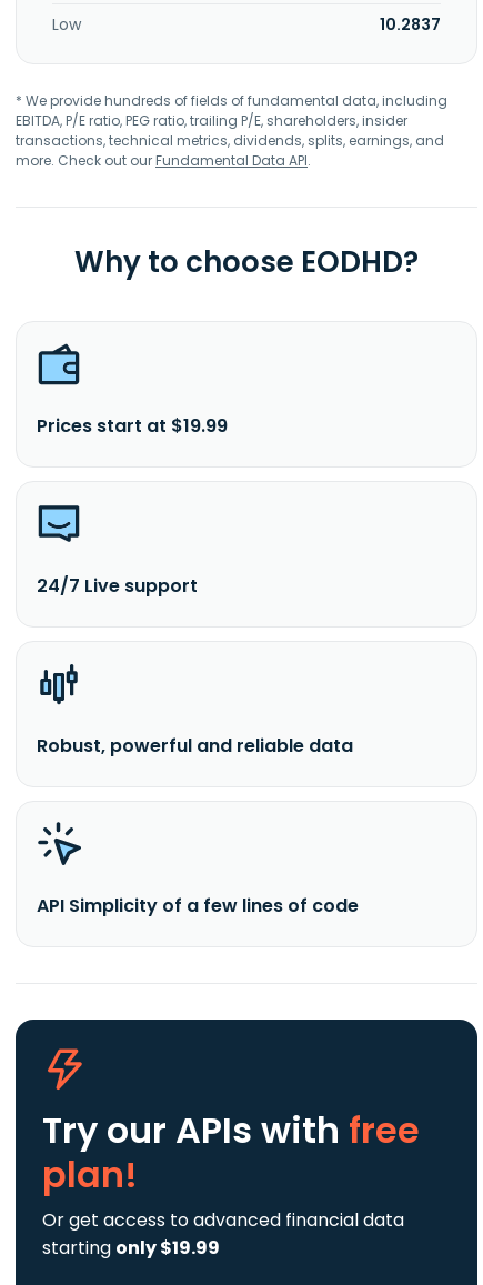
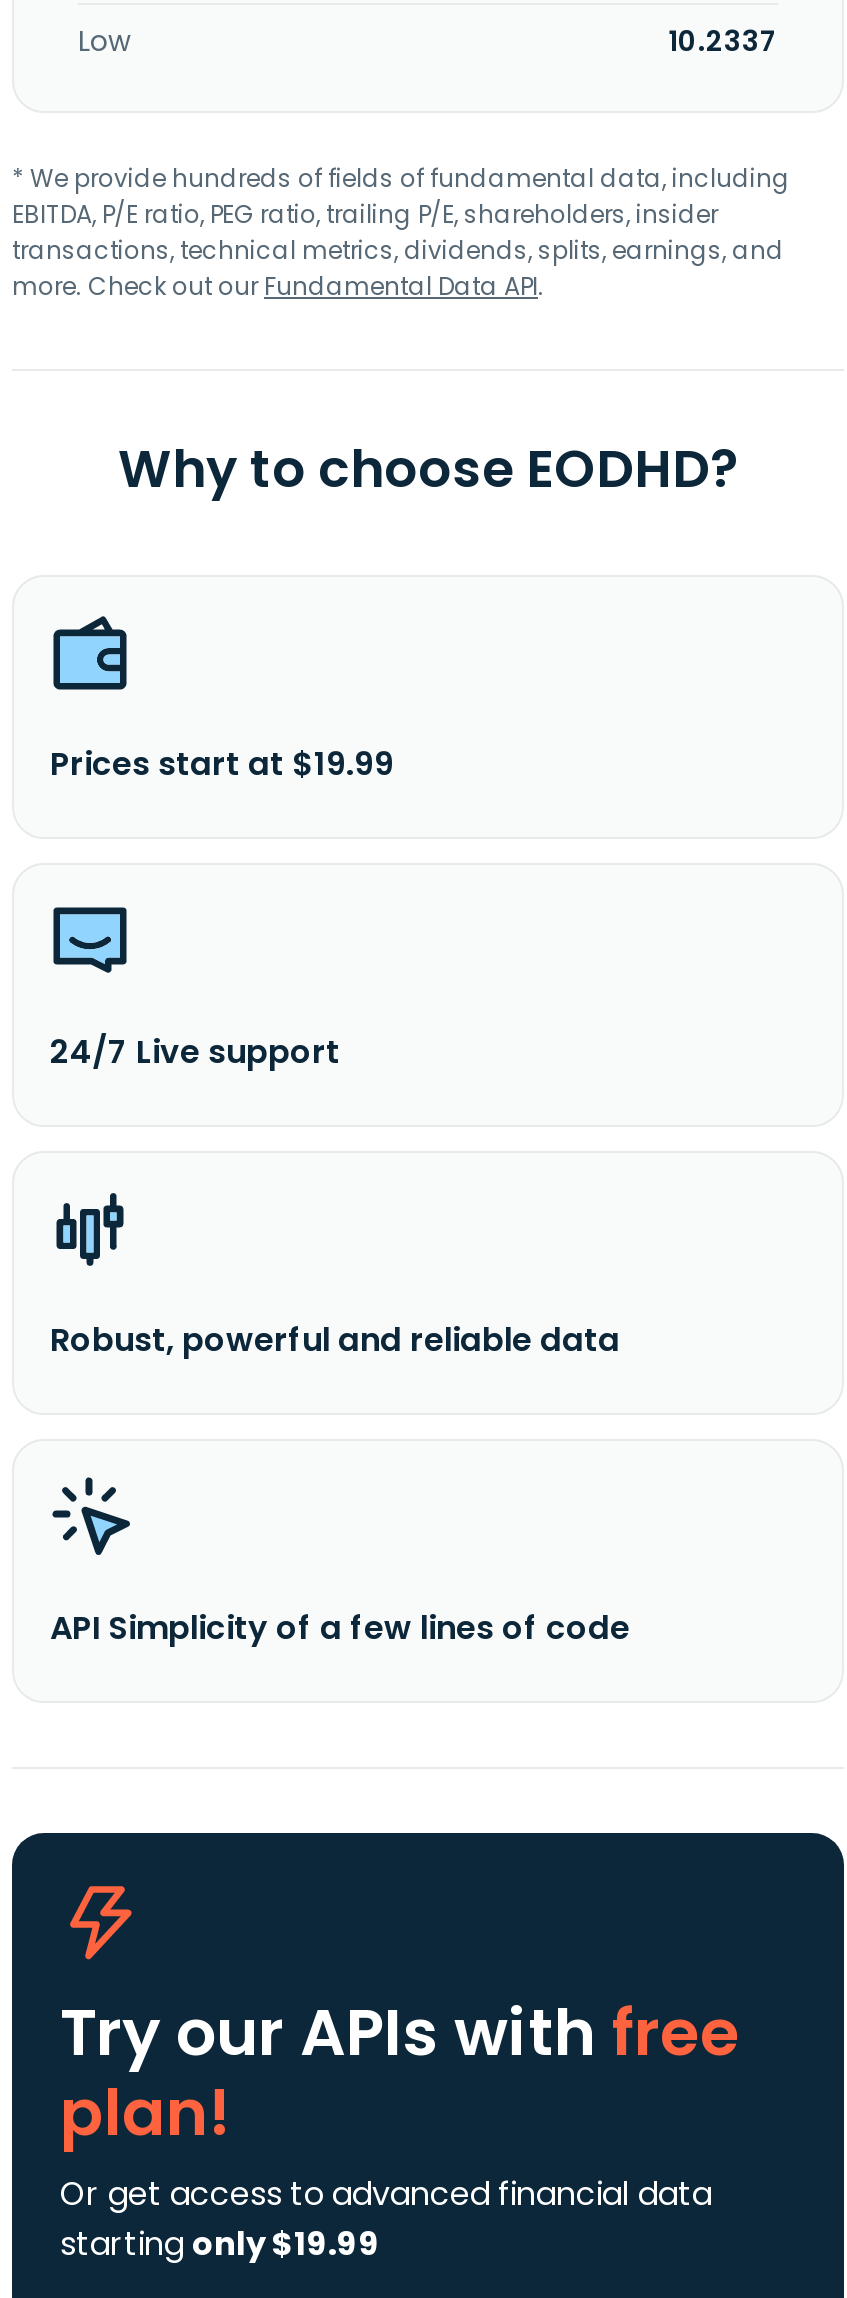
[380,13,441,36] 10.2837 -> [668,21,778,61] 10.2337

